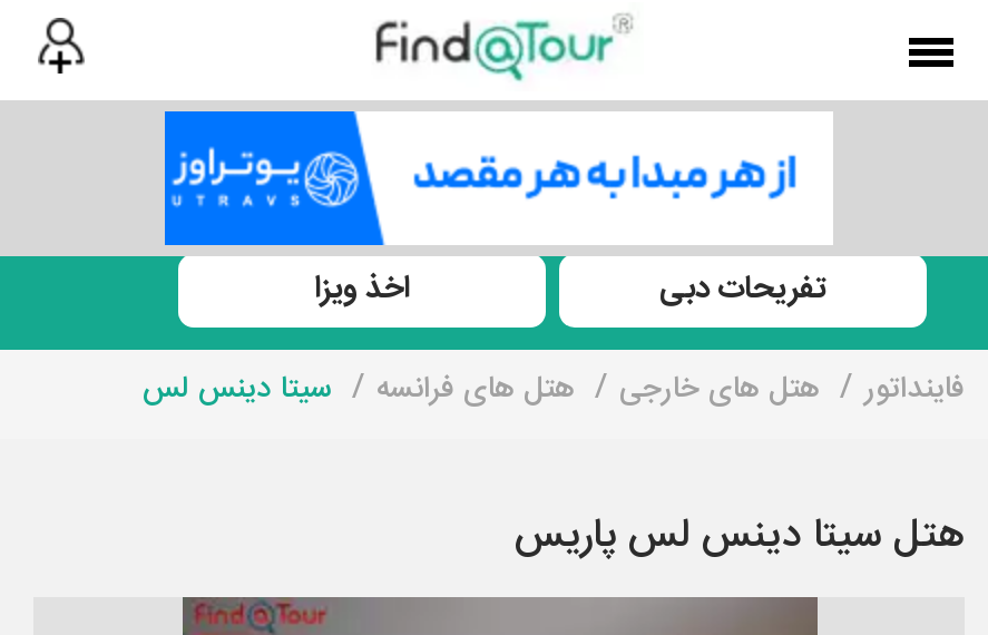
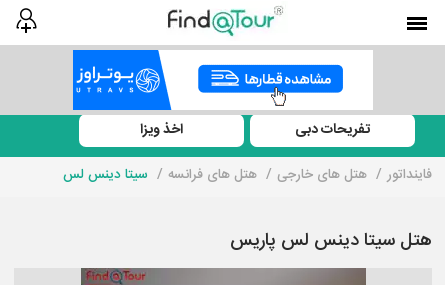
[412,145,798,236] [image] -> [185,64,356,107] [image]

